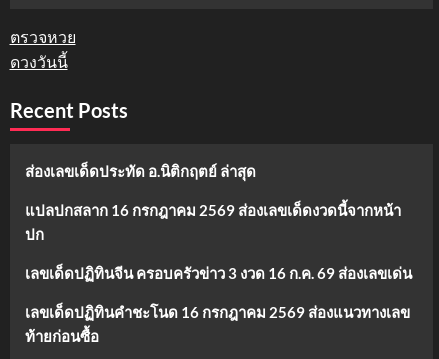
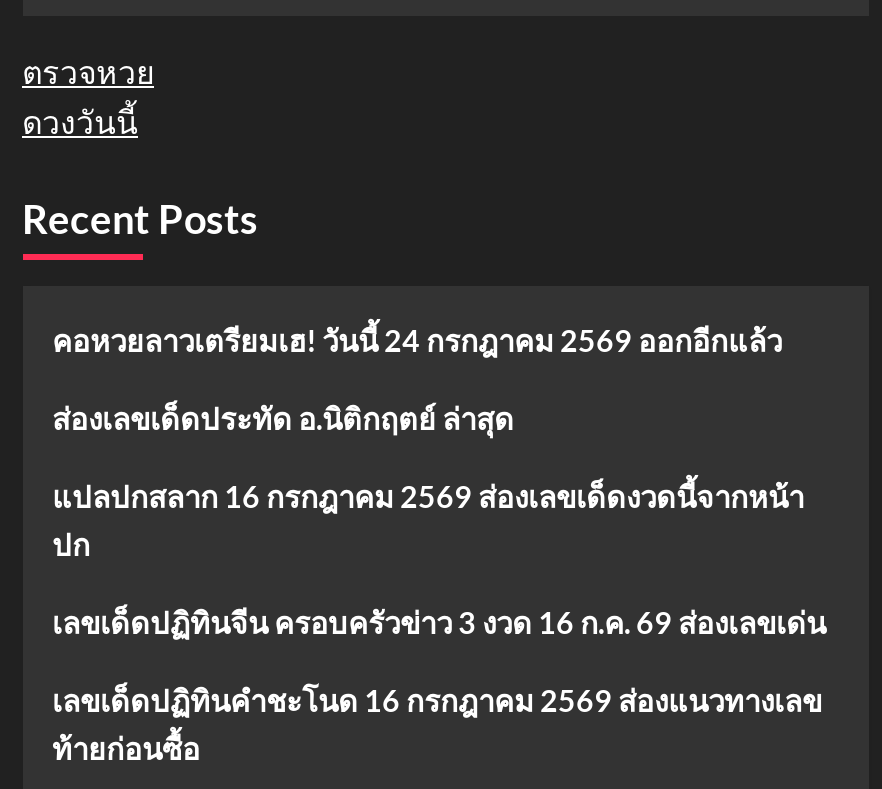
none -> [52,323,782,359] คอหวยลาวเตรียมเฮ! วันนี้ 24 กรกฎาคม 2569 ออกอีกแล้ว

